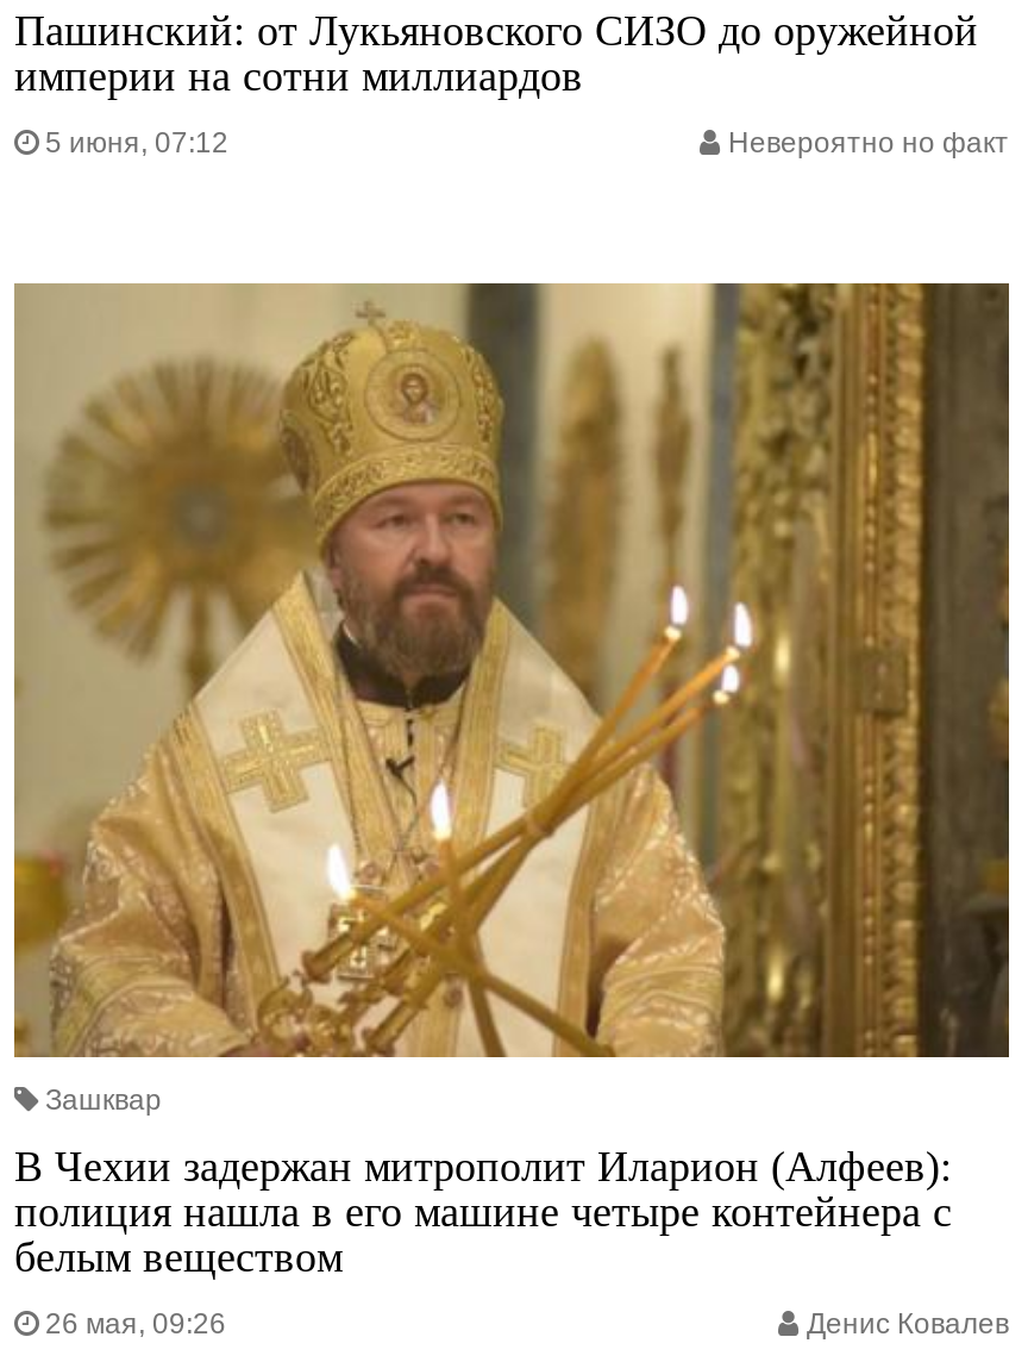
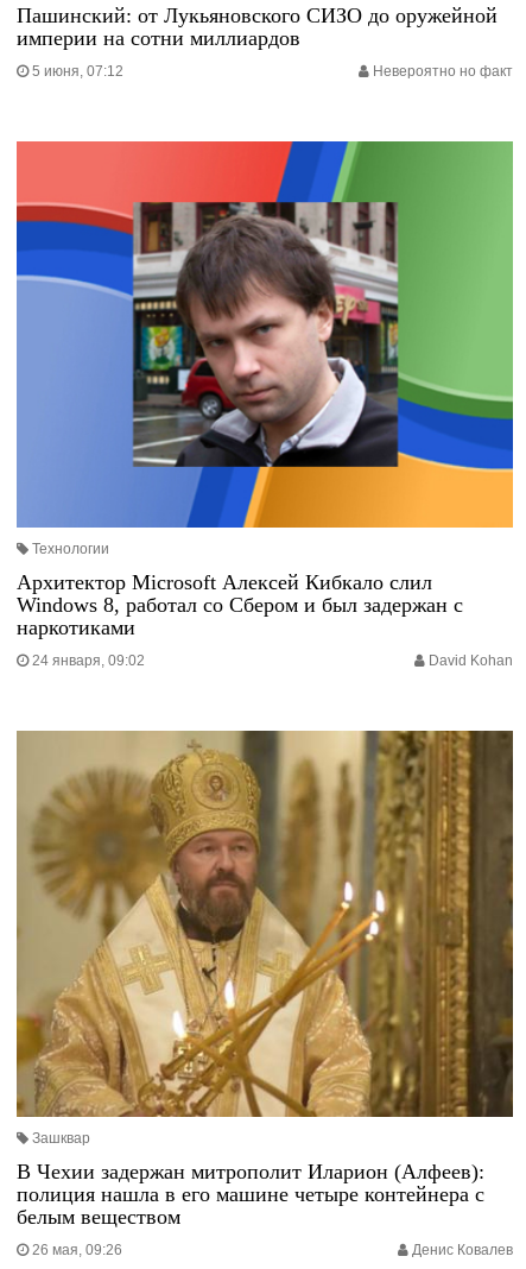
none -> [15,140,514,669] [image] | Технологии | Архитектор Microsoft Алексей Кибкало слил | Windows 8, работал со Сбером и был задержан с | наркотиками | 24 января, 09:02 | David Kohan

